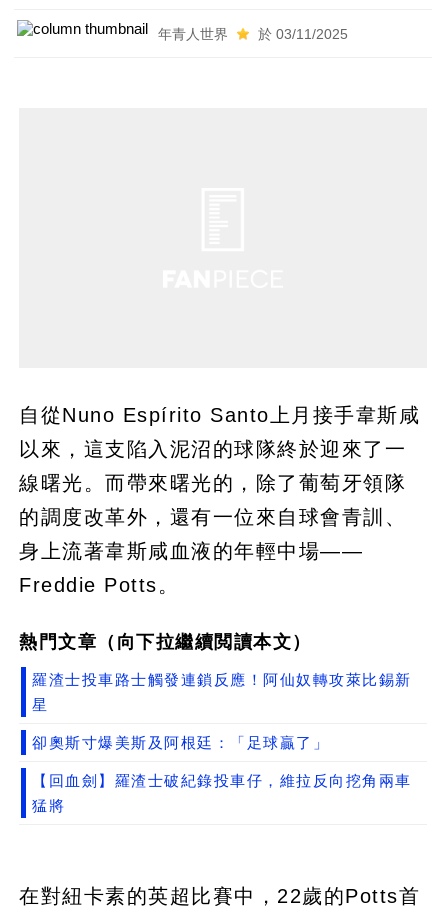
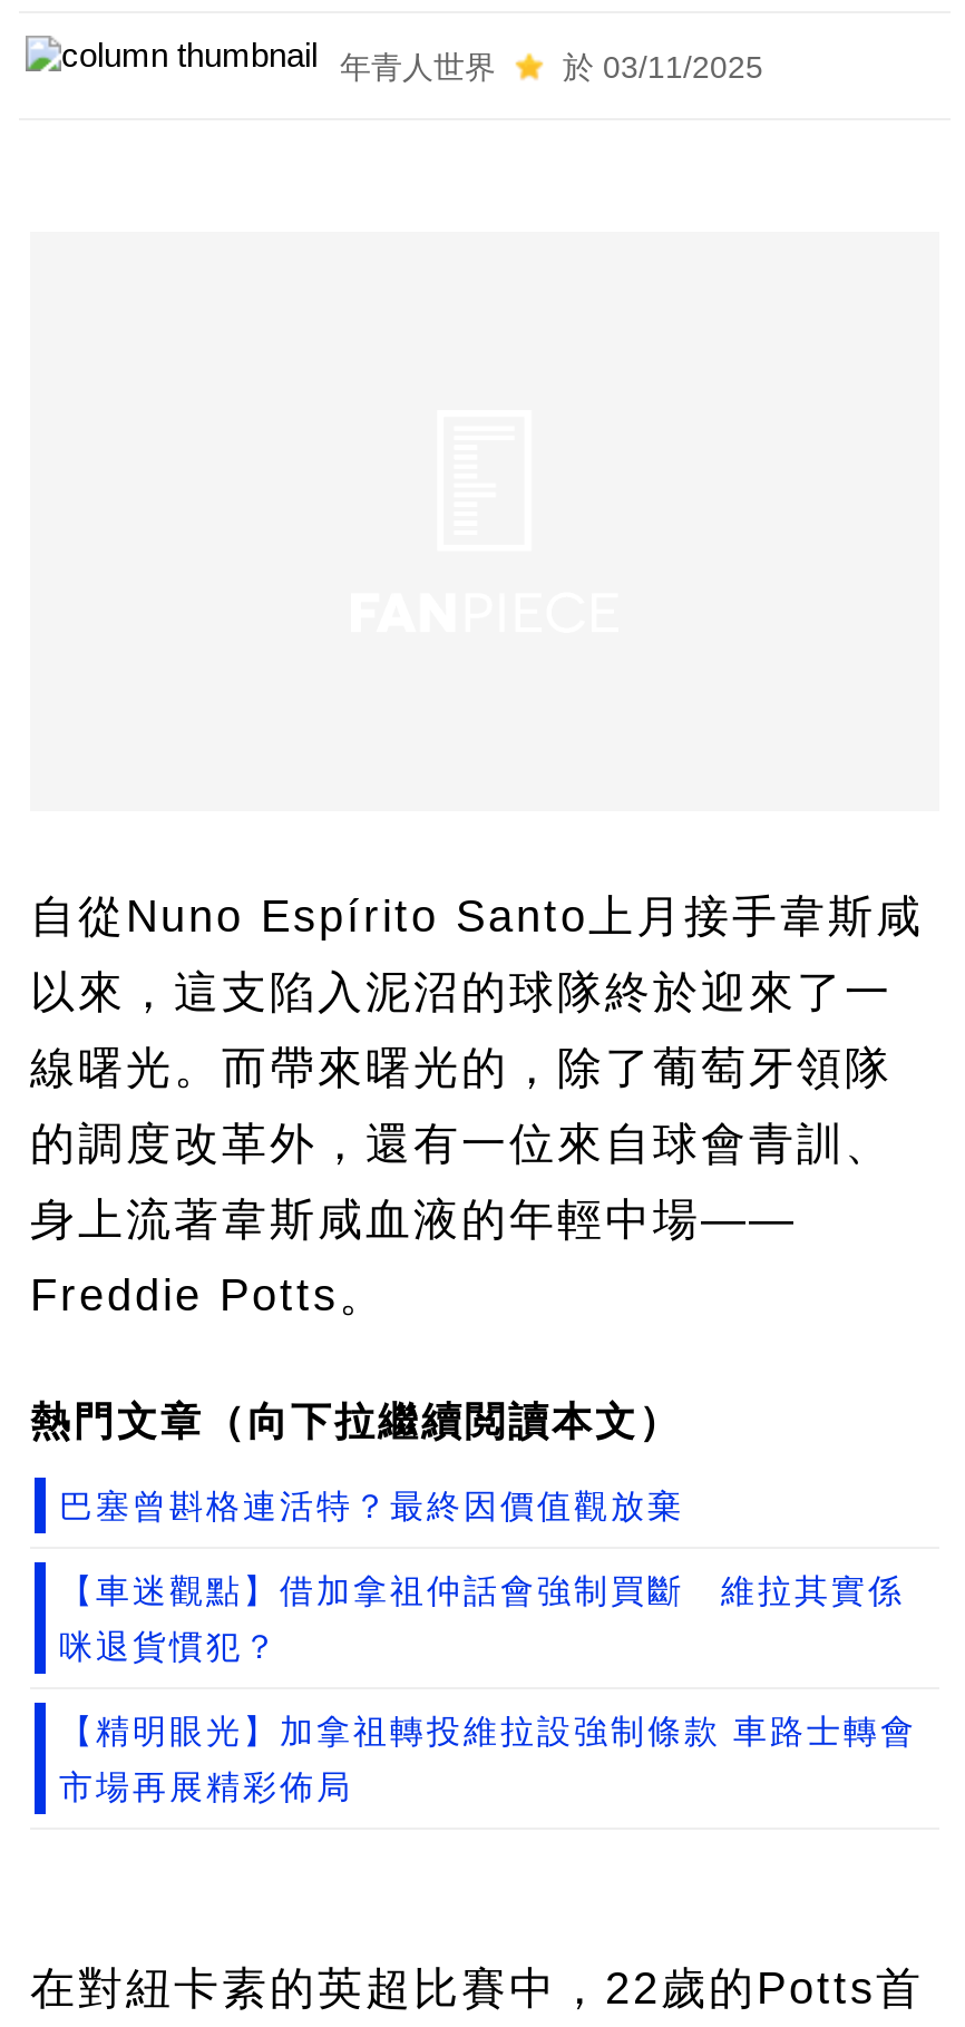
[32,671,411,688] 羅渣士投車路士觸發連鎖反應！阿仙奴轉攻萊比錫新 -> [59,1487,684,1524] 巴塞曾斟格連活特？最終因價值觀放棄
[32,696,48,713] 星 -> [59,1571,905,1609] 【車迷觀點】借加拿祖仲話會強制買斷 維拉其實係
[32,734,329,751] 卻奧斯寸爆美斯及阿根廷：「足球贏了」 -> [59,1627,280,1665] 咪退貨慣犯？
[32,772,411,789] 【回血劍】羅渣士破紀錄投車仔，維拉反向挖角兩車 -> [59,1712,917,1750] 【精明眼光】加拿祖轉投維拉設強制條款 車路士轉會
[32,797,65,814] 猛將 -> [59,1767,353,1805] 市場再展精彩佈局

